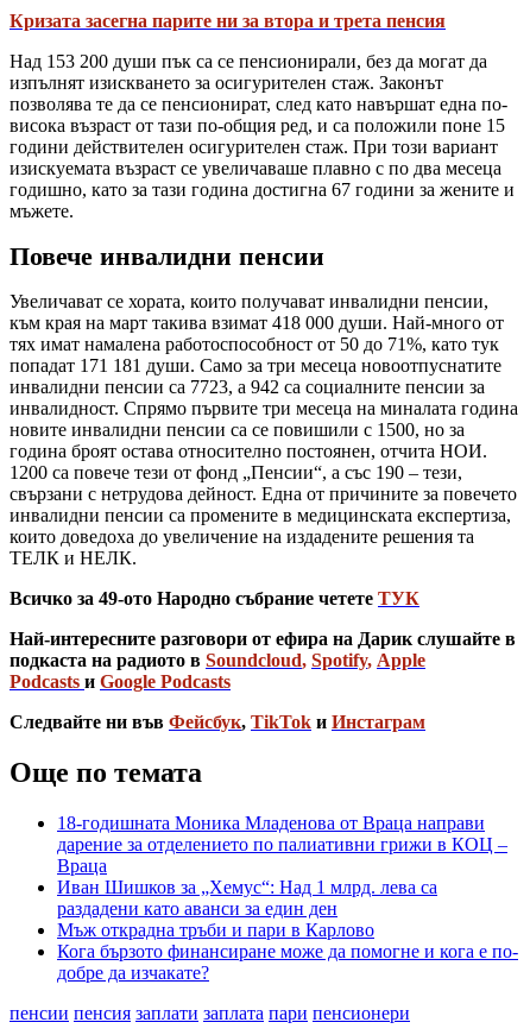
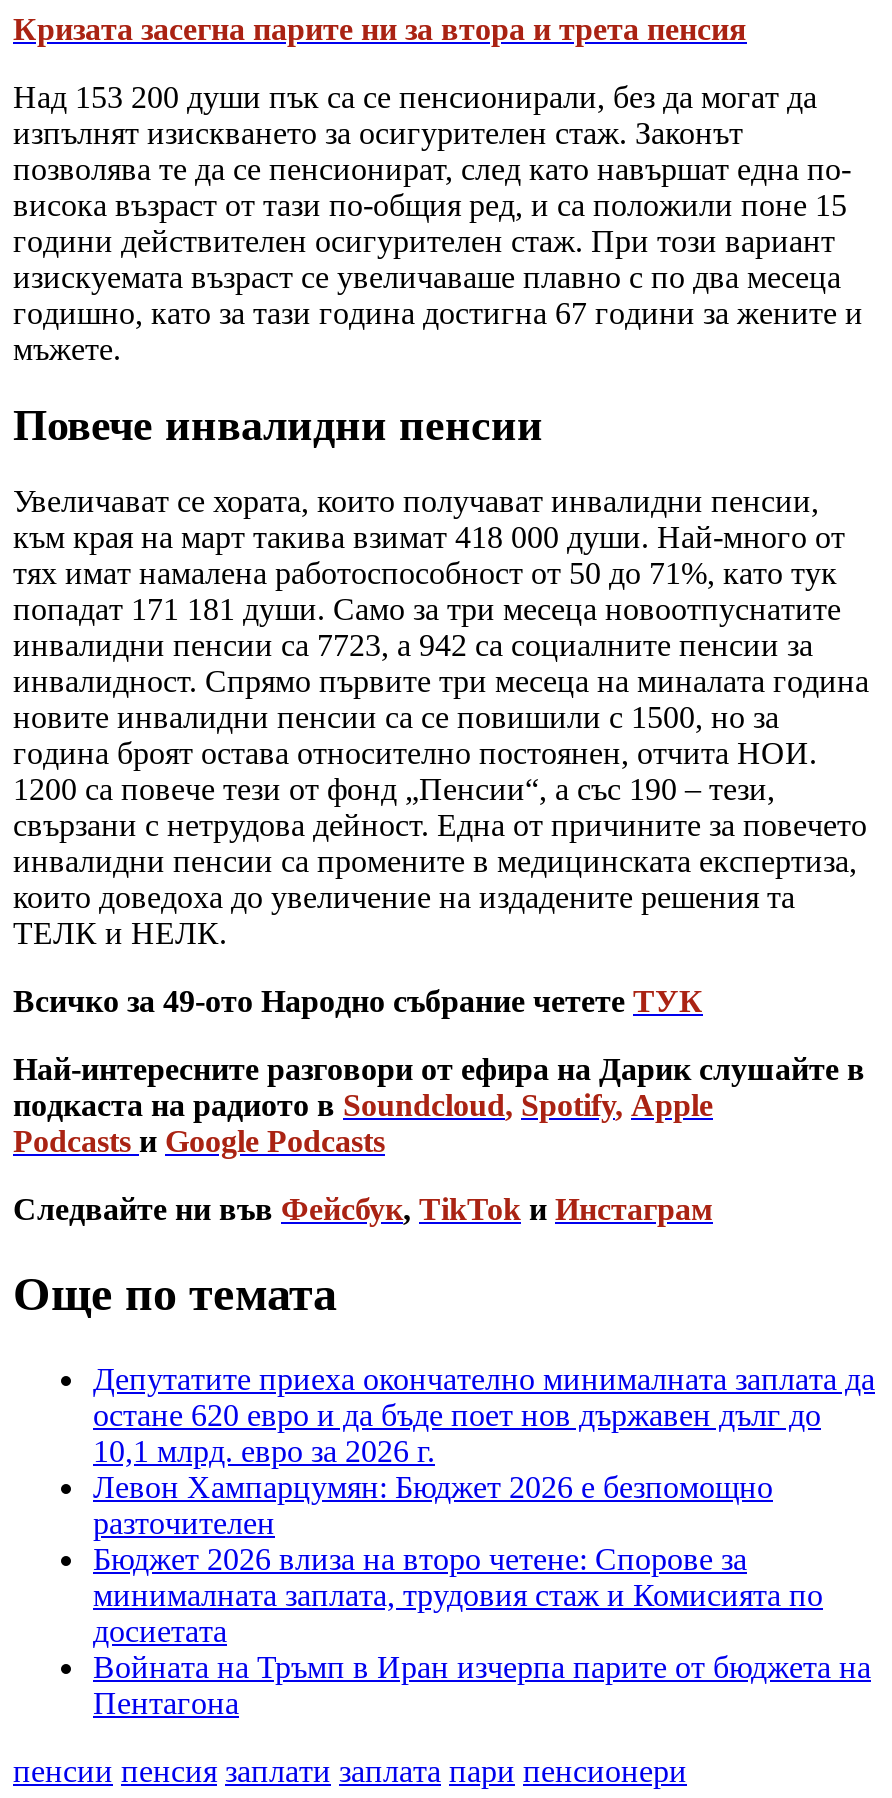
[57,813,518,983] 18-годишната Моника Младенова от Враца направи | дарение за отделението по палиативни грижи в КОЦ – | Враца | Иван Шишков за „Хемус“: Над 1 млрд. лева са | раздадени като аванси за един ден | Мъж открадна тръби и пари в Карлово | Кога бързото финансиране може да помогне и кога е по- | добре да изчакате? -> [93,1362,875,1720] Депутатите приеха окончателно минималната заплата да | остане 620 евро и да бъде поет нов държавен дълг до | 10,1 млрд. евро за 2026 г. | Левон Хампарцумян: Бюджет 2026 е безпомощно | разточителен | Бюджет 2026 влиза на второ четене: Спорове за | минималната заплата, трудовия стаж и Комисията по | досиетата | Войната на Тръмп в Иран изчерпа парите от бюджета на | Пентагона

